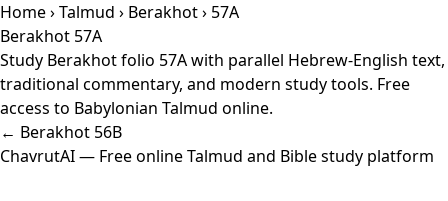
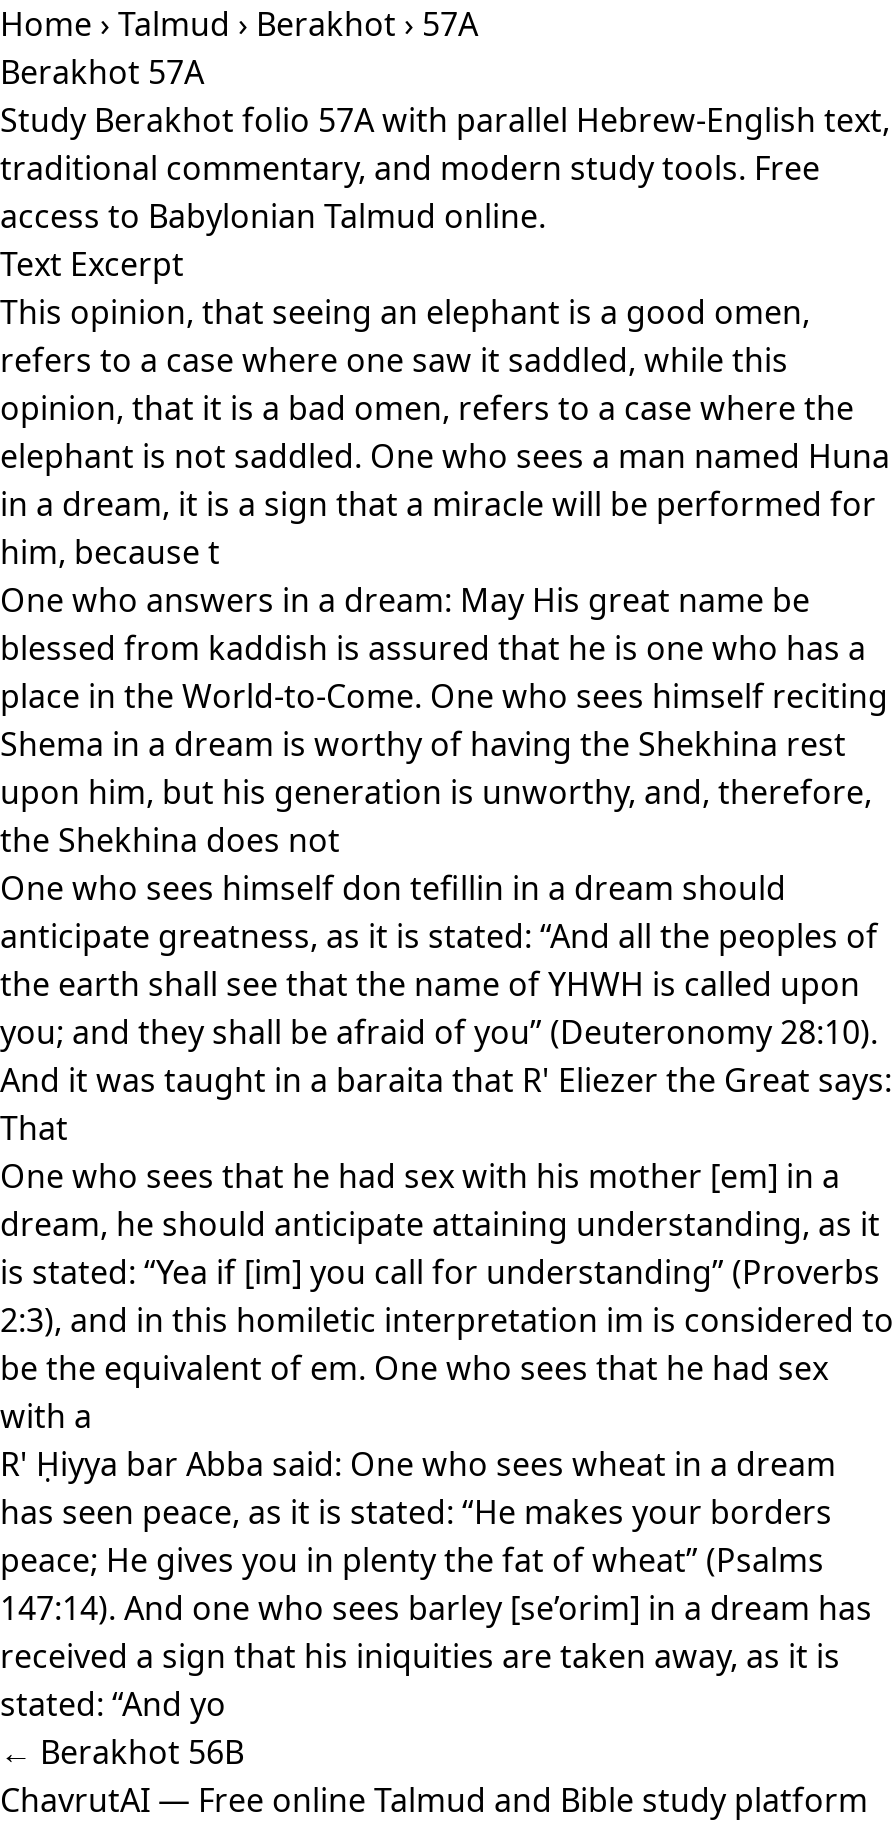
none -> [0,242,894,1726] Text Excerpt | This opinion, that seeing an elephant is a good omen, | refers to a case where one saw it saddled, while this | opinion, that it is a bad omen, refers to a case where the | elephant is not saddled. One who sees a man named Huna | in a dream, it is a sign that a miracle will be performed for | him, because t | One who answers in a dream: May His great name be | blessed from kaddish is assured that he is one who has a | place in the World-to-Come. One who sees himself reciting | Shema in a dream is worthy of having the Shekhina rest | upon him, but his generation is unworthy, and, therefore, | the Shekhina does not | One who sees himself don tefillin in a dream should | anticipate greatness, as it is stated: “And all the peoples of | the earth shall see that the name of YHWH is called upon | you; and they shall be afraid of you” (Deuteronomy 28:10). | And it was taught in a baraita that R' Eliezer the Great says: | That | One who sees that he had sex with his mother [em] in a | dream, he should anticipate attaining understanding, as it | is stated: “Yea if [im] you call for understanding” (Proverbs | 2:3), and in this homiletic interpretation im is considered to | be the equivalent of em. One who sees that he had sex | with a | R' Ḥiyya bar Abba said: One who sees wheat in a dream | has seen peace, as it is stated: “He makes your borders | peace; He gives you in plenty the fat of wheat” (Psalms | 147:14). And one who sees barley [se’orim] in a dream has | received a sign that his iniquities are taken away, as it is | stated: “And yo

